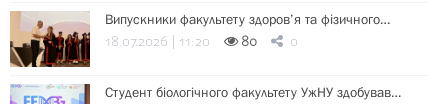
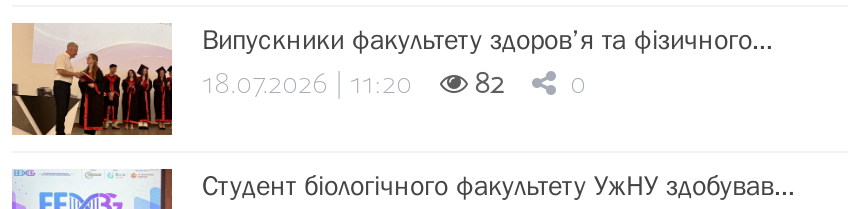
[241,32,257,53] 80 -> [474,66,504,108] 82

